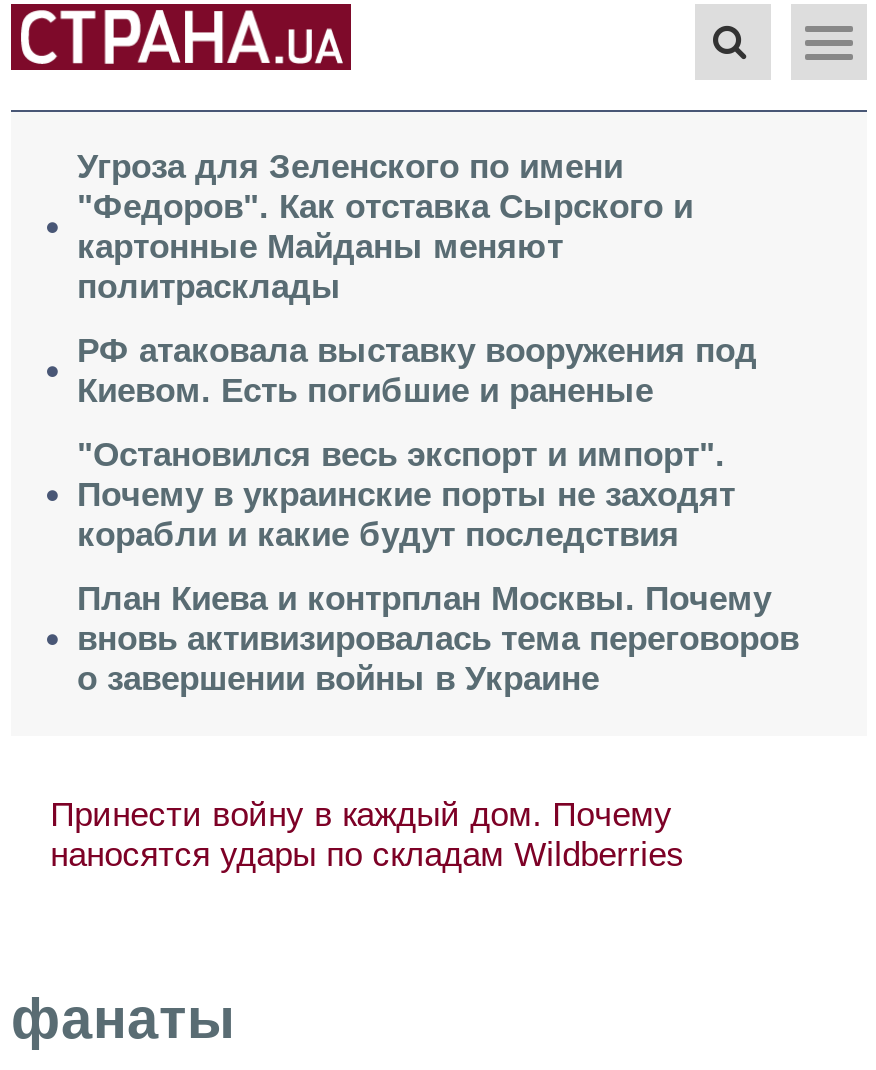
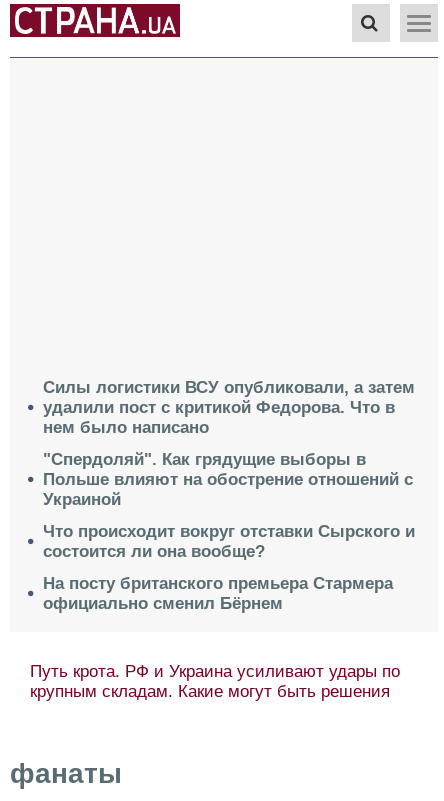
[77,148,693,306] Угроза для Зеленского по имени | "Федоров". Как отставка Сырского и | картонные Майданы меняют | политрасклады -> [43,378,415,437] Силы логистики ВСУ опубликовали, а затем | удалили пост с критикой Федорова. Что в | нем было написано
[77,332,757,410] РФ атаковала выставку вооружения под | Киевом. Есть погибшие и раненые -> [43,450,413,509] "Спердоляй". Как грядущие выборы в | Польше влияют на обострение отношений с | Украиной
[77,436,735,554] "Остановился весь экспорт и импорт". | Почему в украинские порты не заходят | корабли и какие будут последствия -> [43,522,415,561] Что происходит вокруг отставки Сырского и | состоится ли она вообще?
[77,580,799,698] План Киева и контрплан Москвы. Почему | вновь активизировалась тема переговоров | о завершении войны в Украине -> [43,574,393,613] На посту британского премьера Стармера | официально сменил Бёрнем
[50,796,684,874] Принести войну в каждый дом. Почему | наносятся удары по складам Wildberries -> [30,662,400,701] Путь крота. РФ и Украина усиливают удары по | крупным складам. Какие могут быть решения

